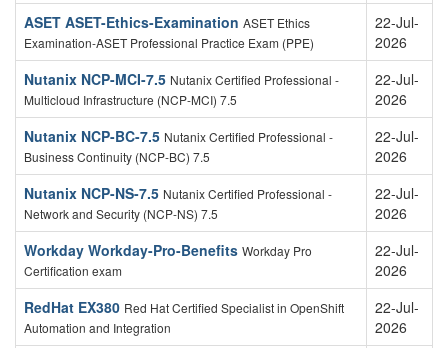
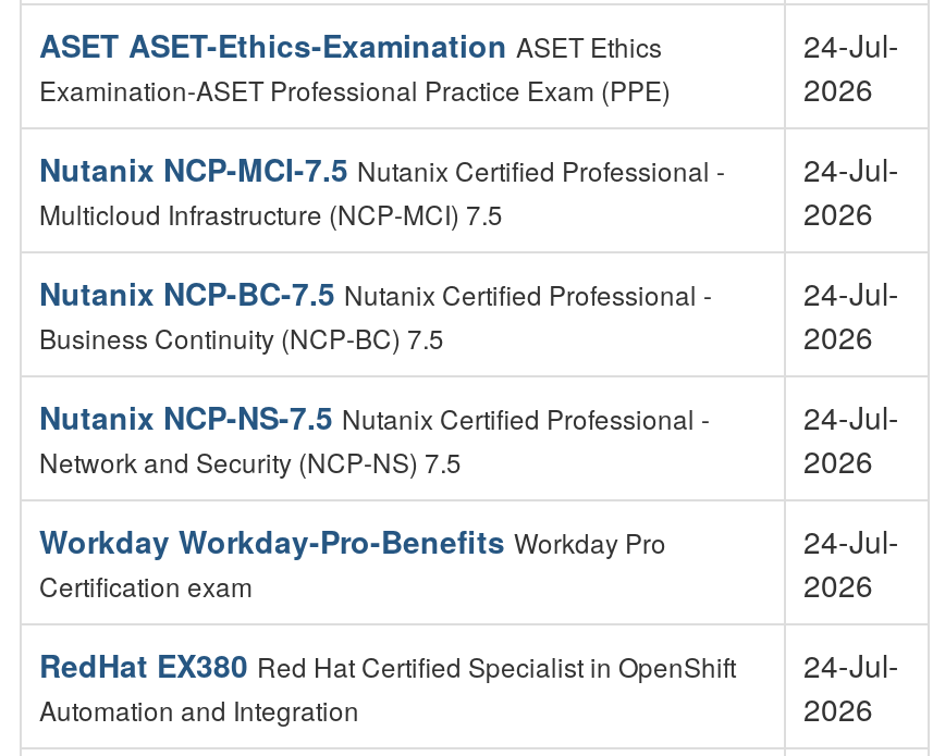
[375,12,419,32] 22-Jul- -> [803,23,899,66] 24-Jul-
[24,69,419,89] Nutanix NCP-MCI-7.5 Nutanix Certified Professional - 22-Jul- -> [39,147,899,190] Nutanix NCP-MCI-7.5 Nutanix Certified Professional - 24-Jul-
[375,126,419,146] 22-Jul- -> [803,271,899,314] 24-Jul-
[375,183,419,203] 22-Jul- -> [803,395,899,438] 24-Jul-
[375,240,419,260] 22-Jul- -> [803,519,899,562] 24-Jul-
[24,297,419,317] RedHat EX380 Red Hat Certified Specialist in OpenShift 22-Jul- -> [39,643,899,686] RedHat EX380 Red Hat Certified Specialist in OpenShift 24-Jul-

